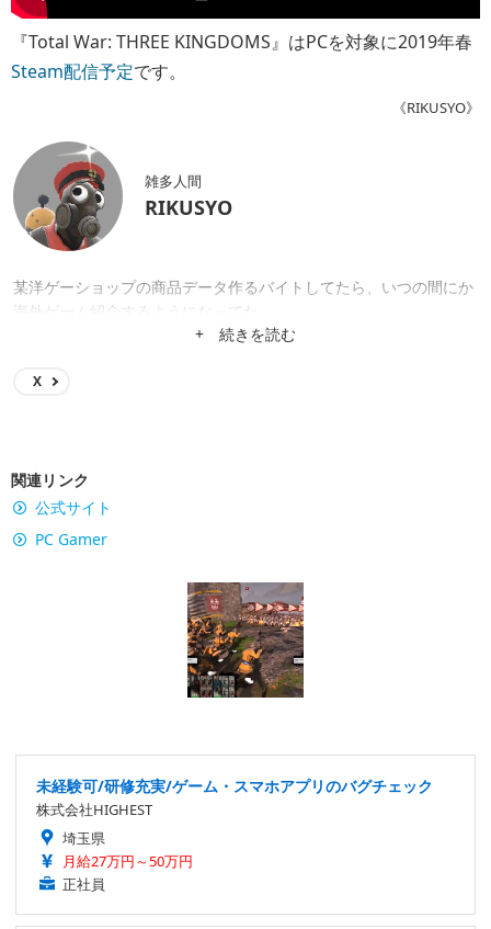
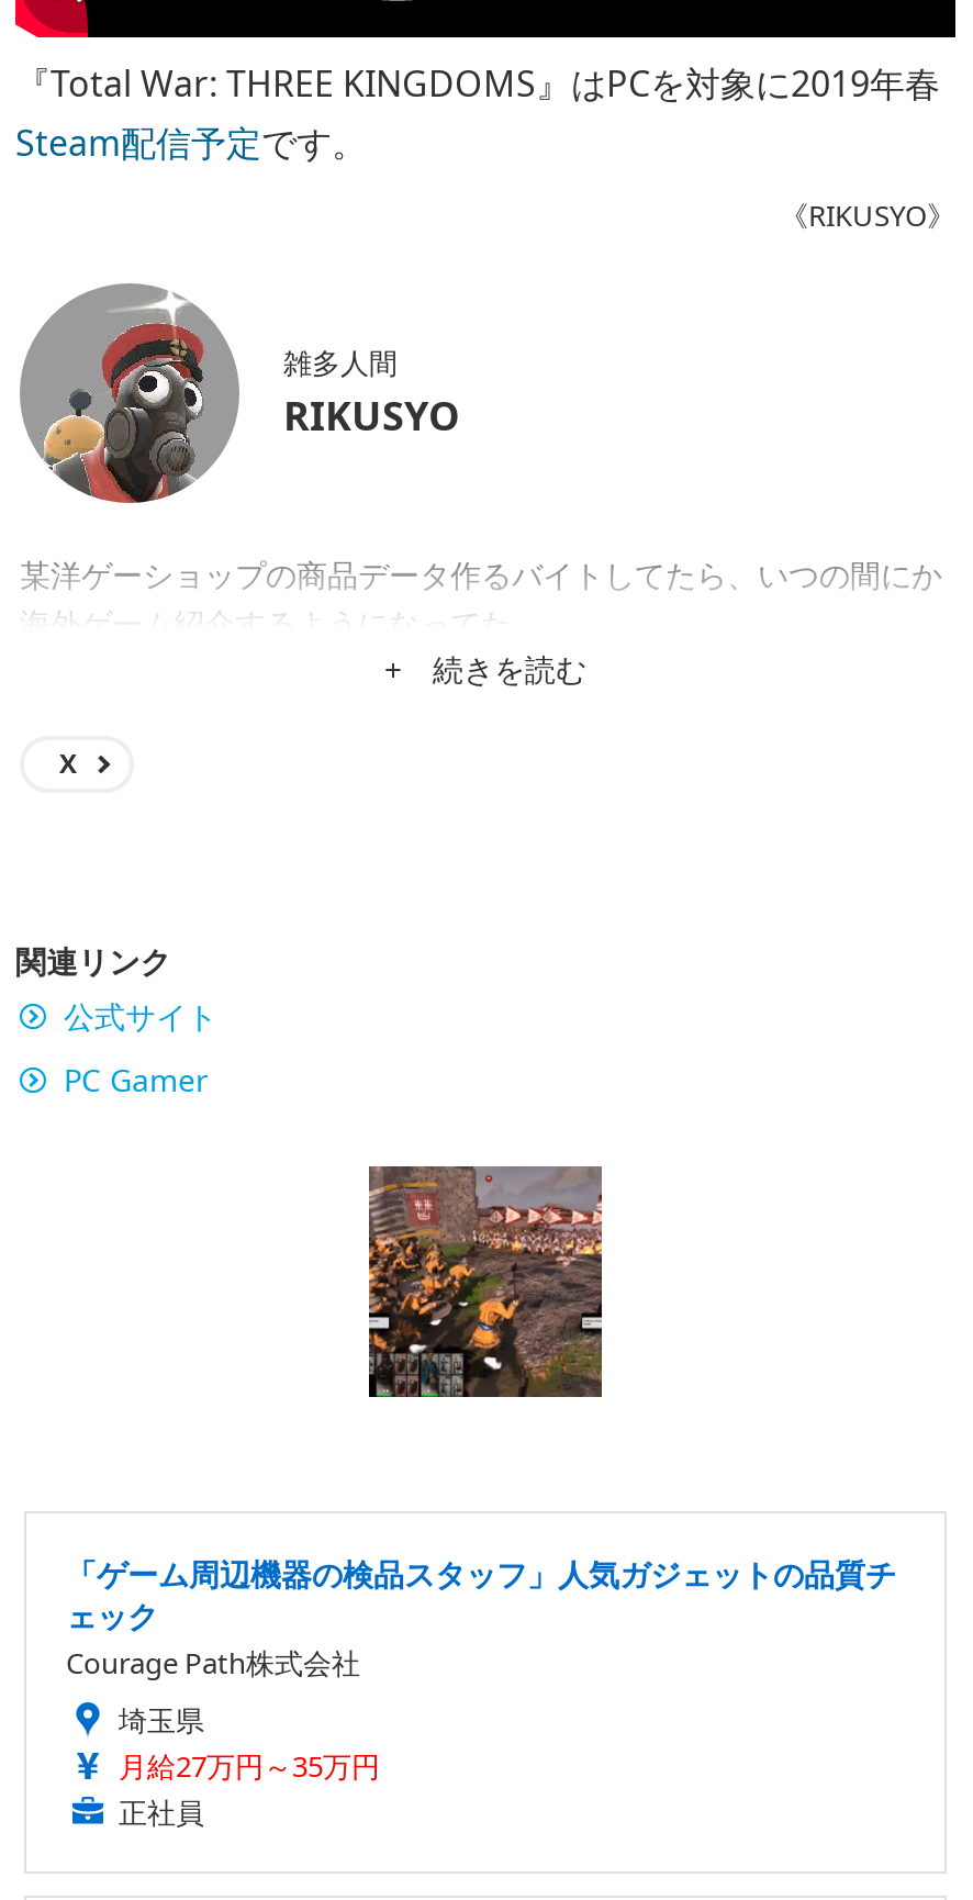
[36,775,433,819] 未経験可/研修充実/ゲーム・スマホアプリのバグチェック | 株式会社HIGHEST -> [66,1552,896,1681] 「ゲーム周辺機器の検品スタッフ」人気ガジェットの品質チ | ェック | Courage Path株式会社
[62,851,193,870] 月給27万円～50万円 -> [119,1745,380,1785] 月給27万円～35万円

